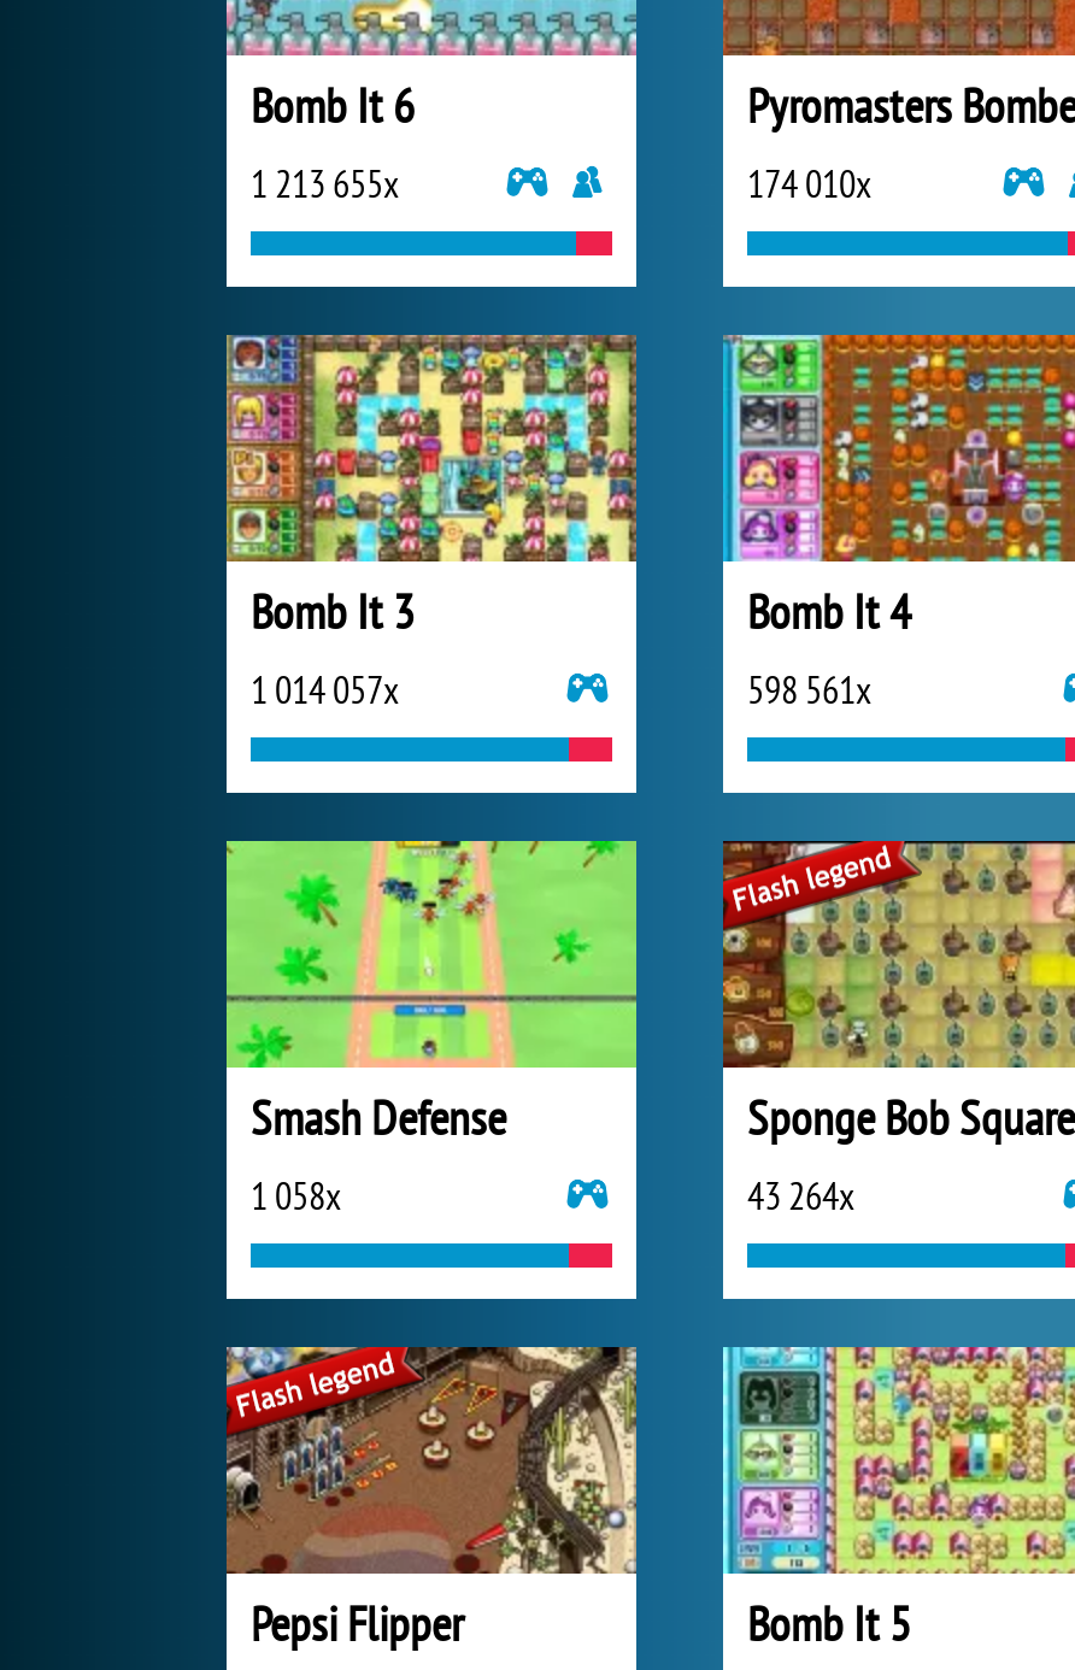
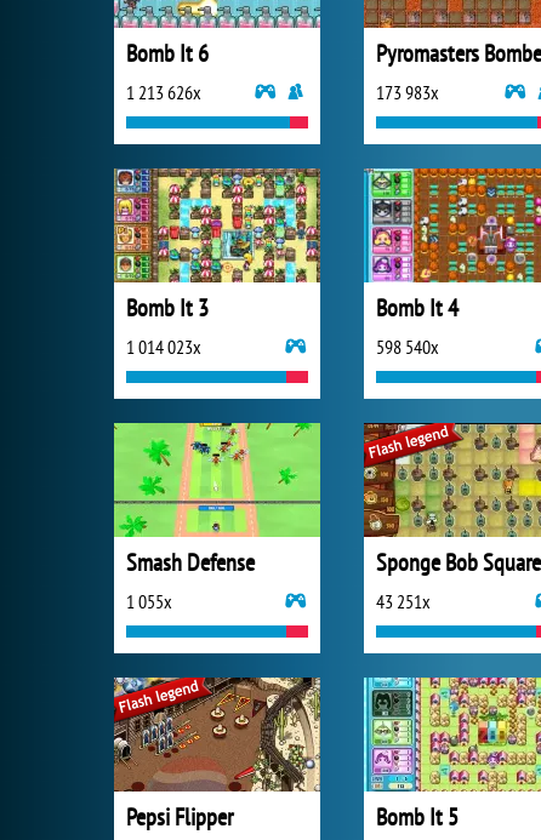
[251,159,873,207] 1 213 655x | 174 010x -> [126,80,439,104] 1 213 626x | 173 983x
[251,665,400,713] 1 014 057x -> [126,335,201,359] 1 014 023x
[747,665,873,713] 598 561x -> [376,335,439,359] 598 540x
[251,1171,856,1219] 1 058x | 43 264x -> [126,589,431,613] 1 055x | 43 251x

